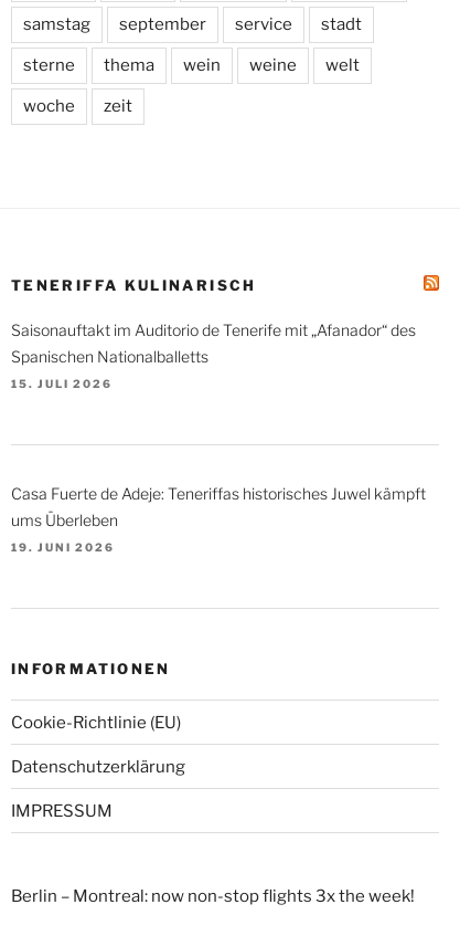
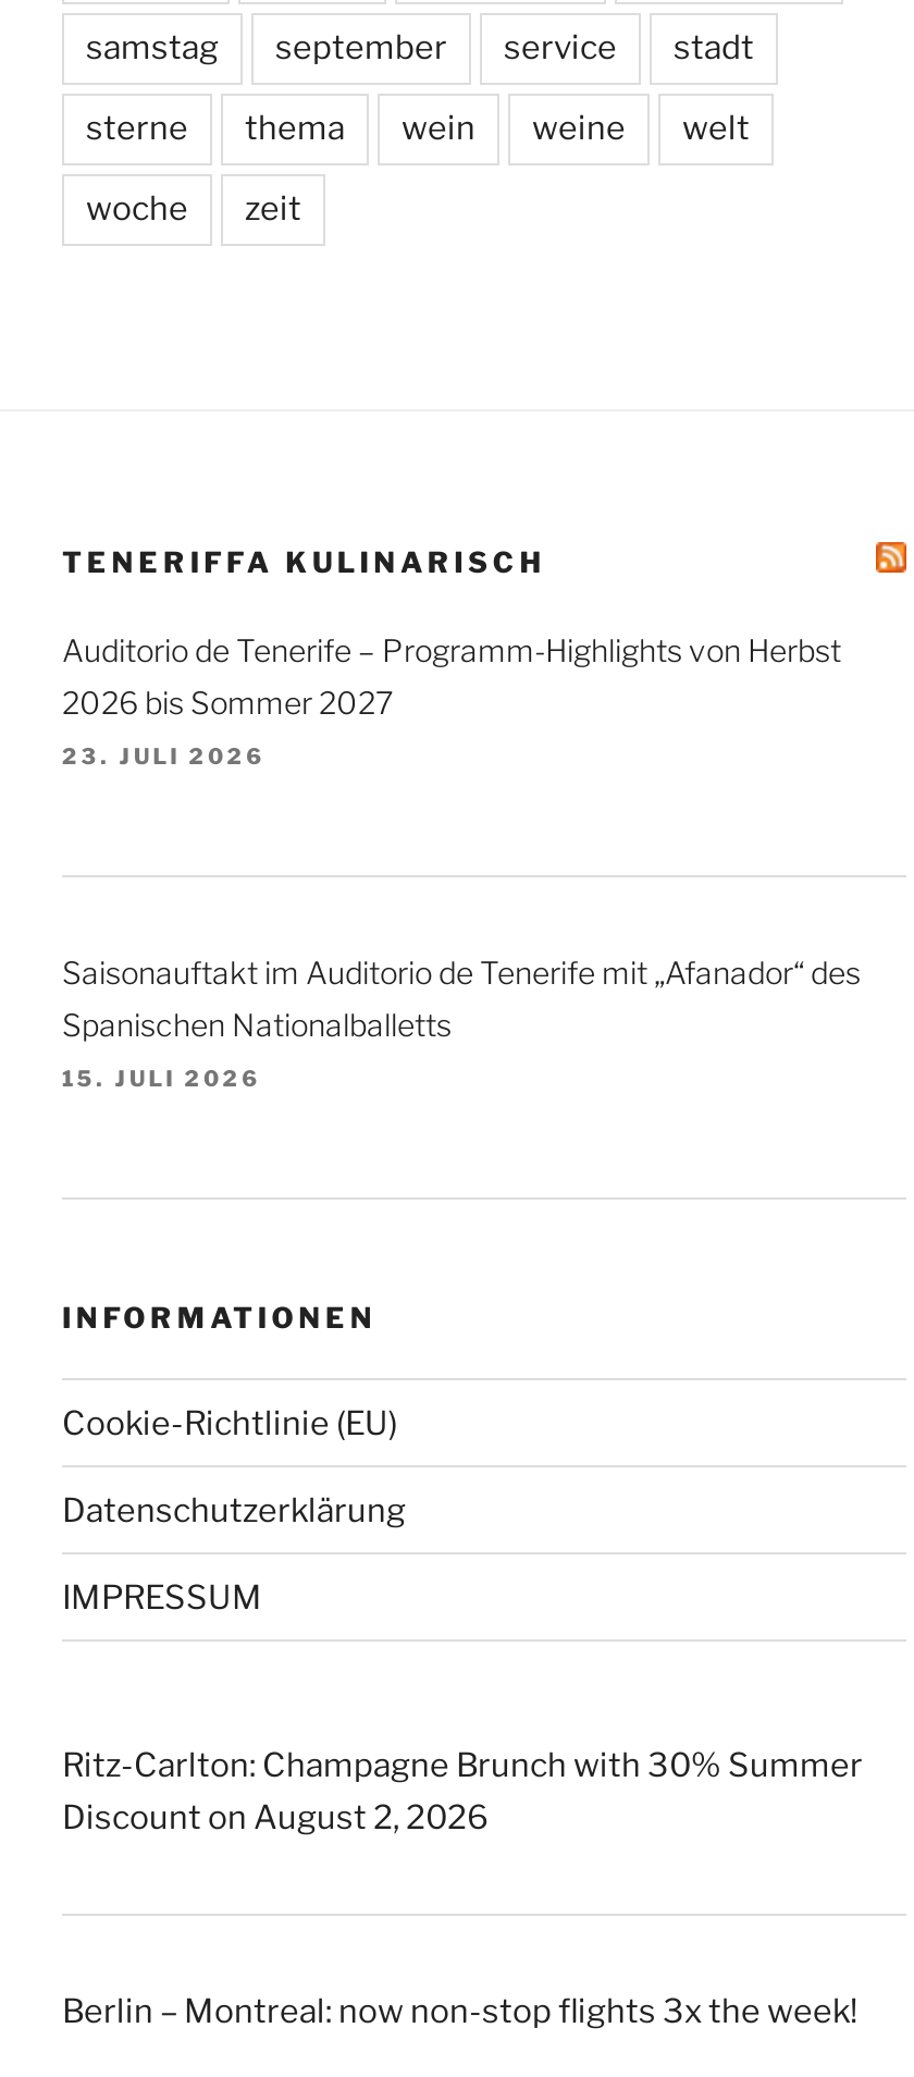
none -> [62,631,841,768] Auditorio de Tenerife – Programm-Highlights von Herbst | 2026 bis Sommer 2027 | 23. JULI 2026
moved [11,320,416,390] -> [62,953,861,1090]: Saisonauftakt im Auditorio de Tenerife mit „Afanador“ des | Spanischen Nationalballetts | 15. JULI 2026
[11,484,426,553] Casa Fuerte de Adeje: Teneriffas historisches Juwel kämpft | ums Überleben | 19. JUNI 2026 -> none
none -> [62,1746,863,1838] Ritz-Carlton: Champagne Brunch with 30% Summer | Discount on August 2, 2026

